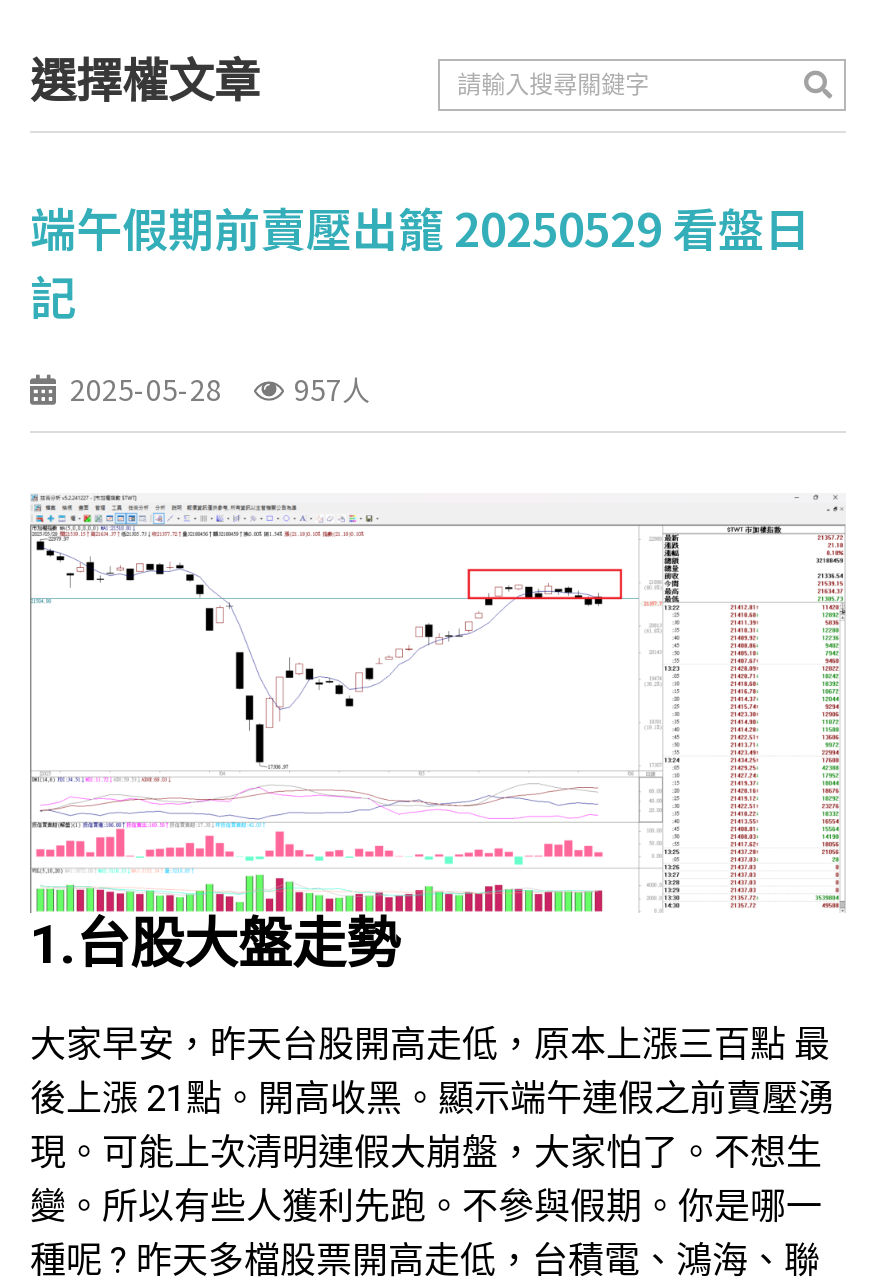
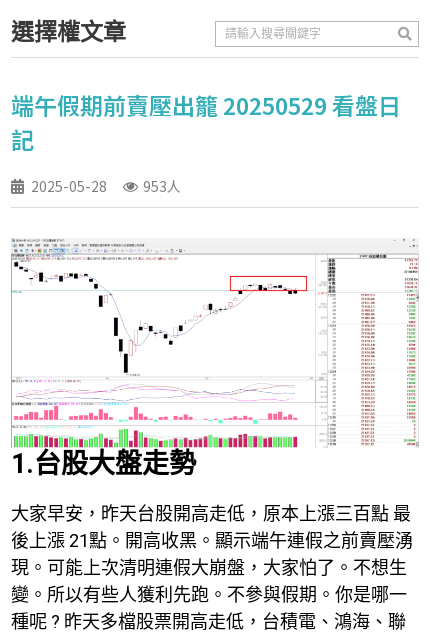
[70,369,370,409] 2025-05-28 957人 -> [31,176,181,196] 2025-05-28 953人

